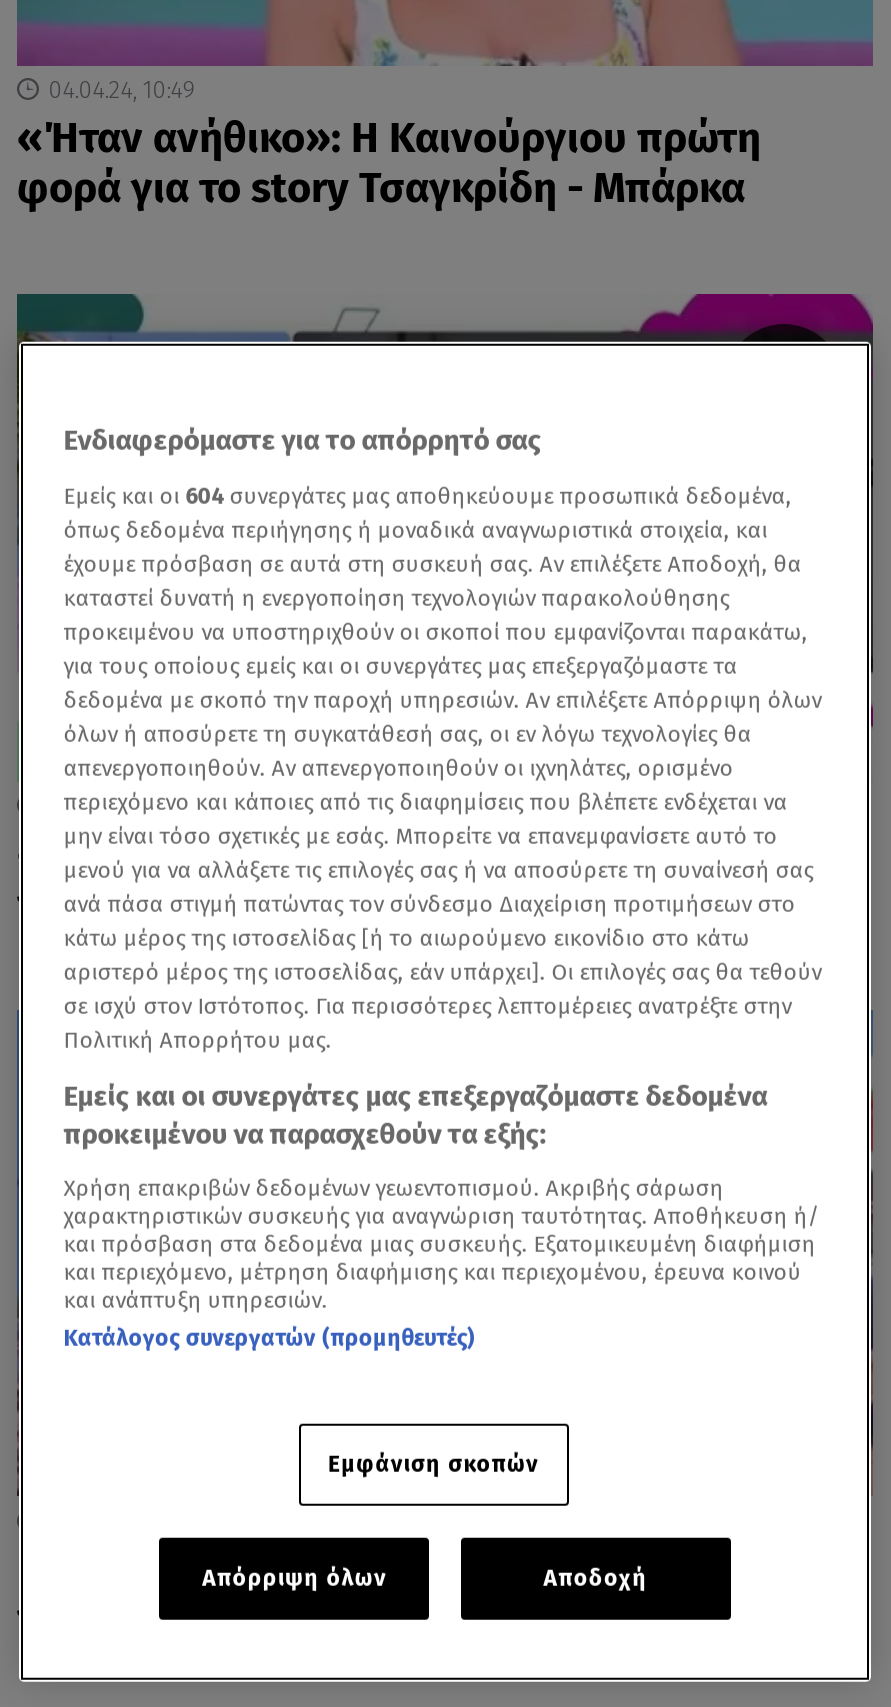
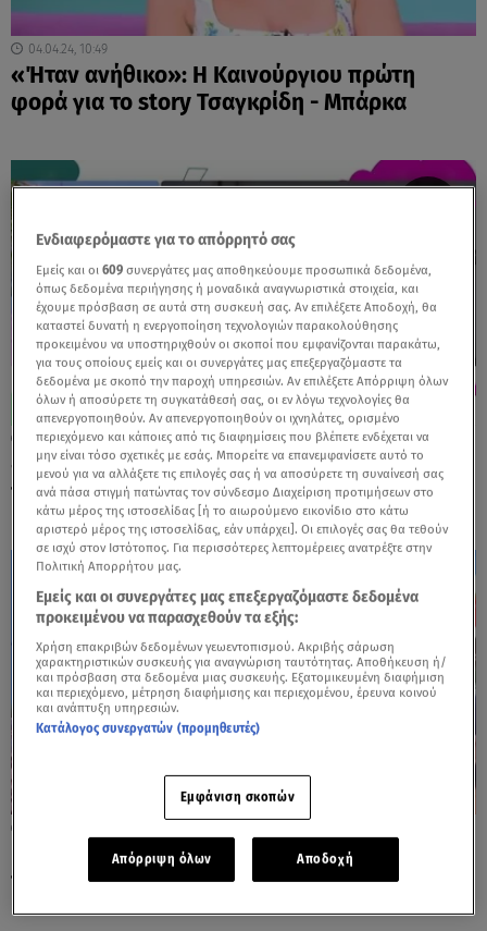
[63,481,791,509] Εμείς και οι 604 συνεργάτες μας αποθηκεύουμε προσωπικά δεδομένα, -> [36,262,432,277] Εμείς και οι 609 συνεργάτες μας αποθηκεύουμε προσωπικά δεδομένα,

